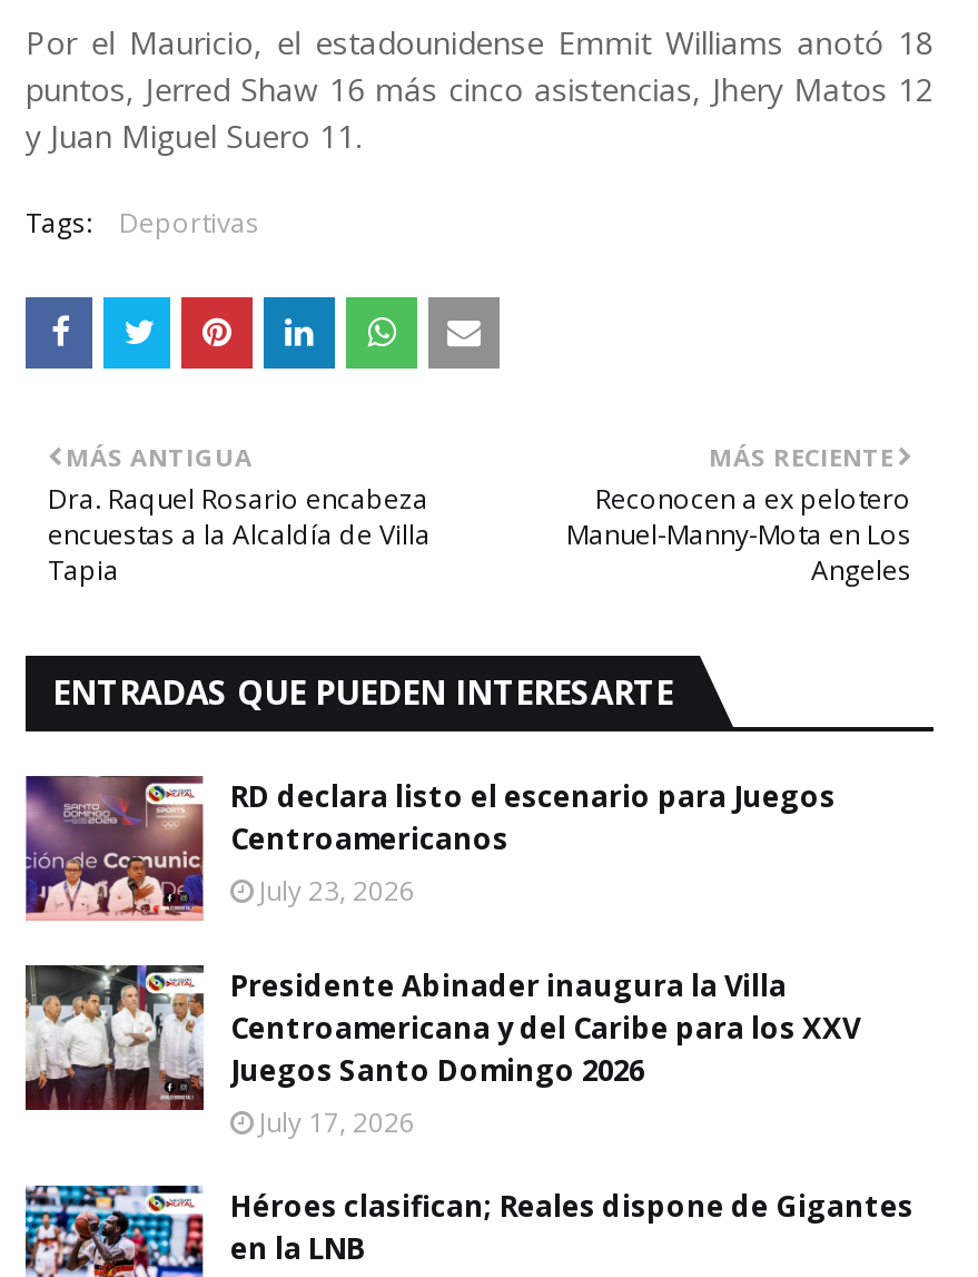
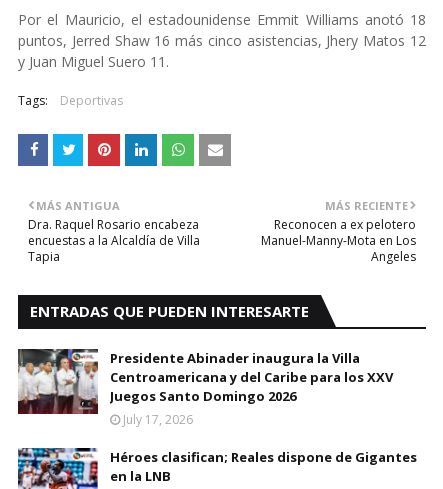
[23,774,836,921] [image] | RD declara listo el escenario para Juegos | Centroamericanos | July 23, 2026 -> none

